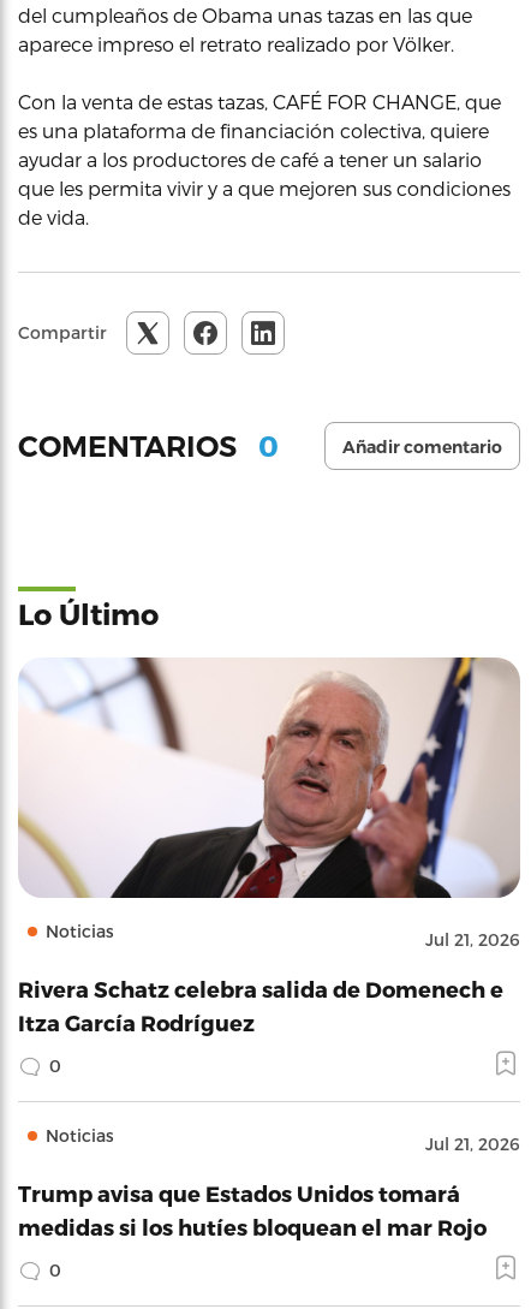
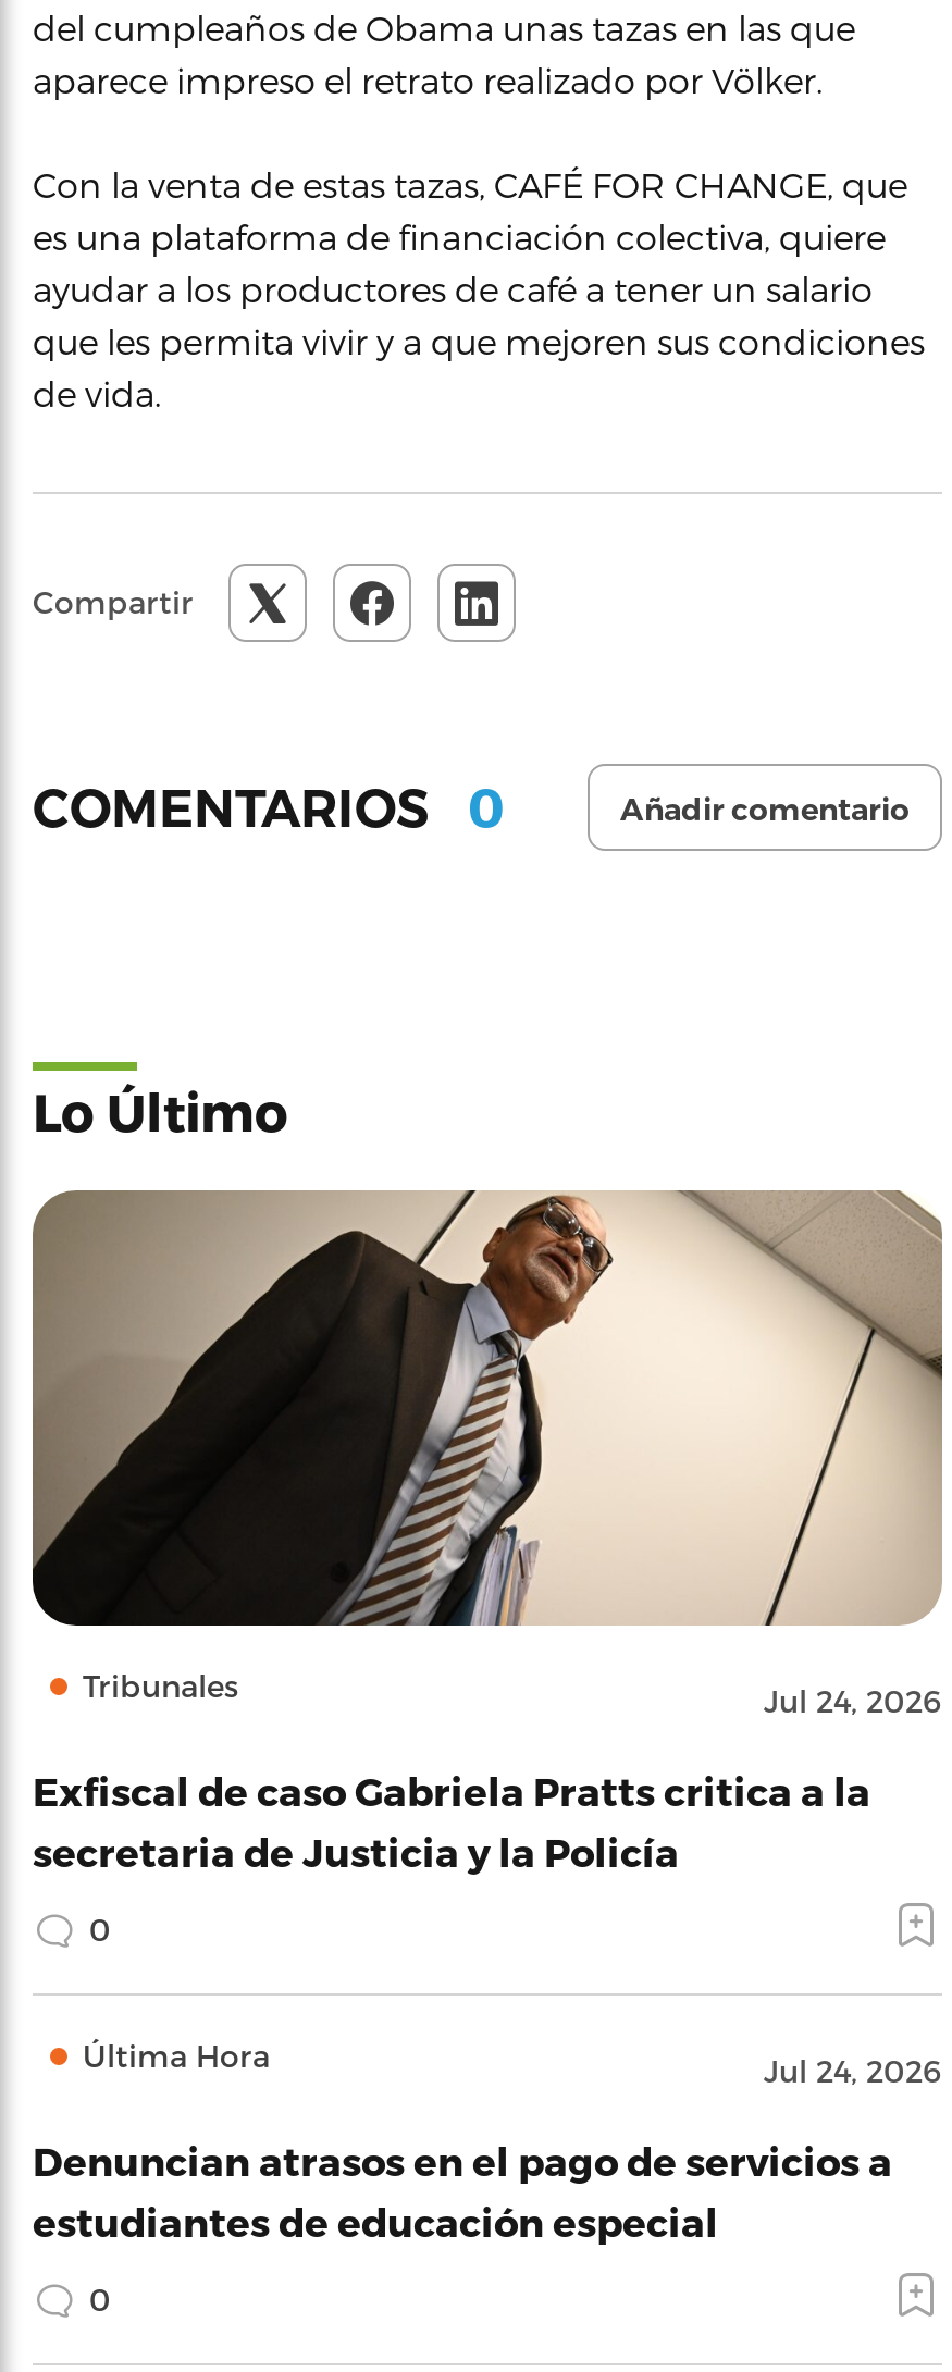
[18,658,520,950] [image] | Noticias | Jul 21, 2026 -> [30,1188,942,1719] [image] | Tribunales | Jul 24, 2026
[18,976,503,1035] Rivera Schatz celebra salida de Domenech e | Itza García Rodríguez -> [33,1767,870,1874] Exfiscal de caso Gabriela Pratts critica a la | secretaria de Justicia y la Policía
[46,1125,520,1154] Noticias | Jul 21, 2026 -> [83,2037,942,2089] Última Hora | Jul 24, 2026
[18,1180,487,1239] Trump avisa que Estados Unidos tomará | medidas si los hutíes bloquean el mar Rojo -> [33,2137,892,2244] Denuncian atrasos en el pago de servicios a | estudiantes de educación especial

